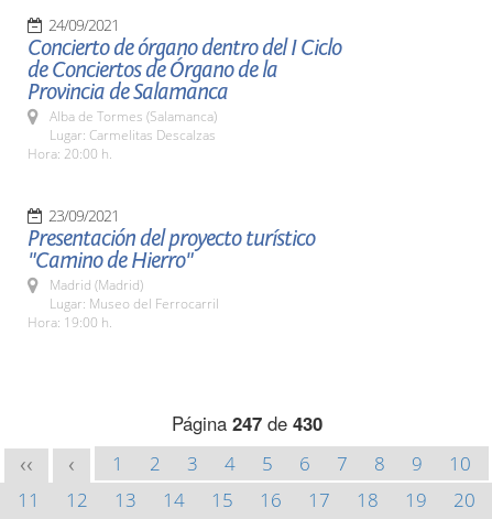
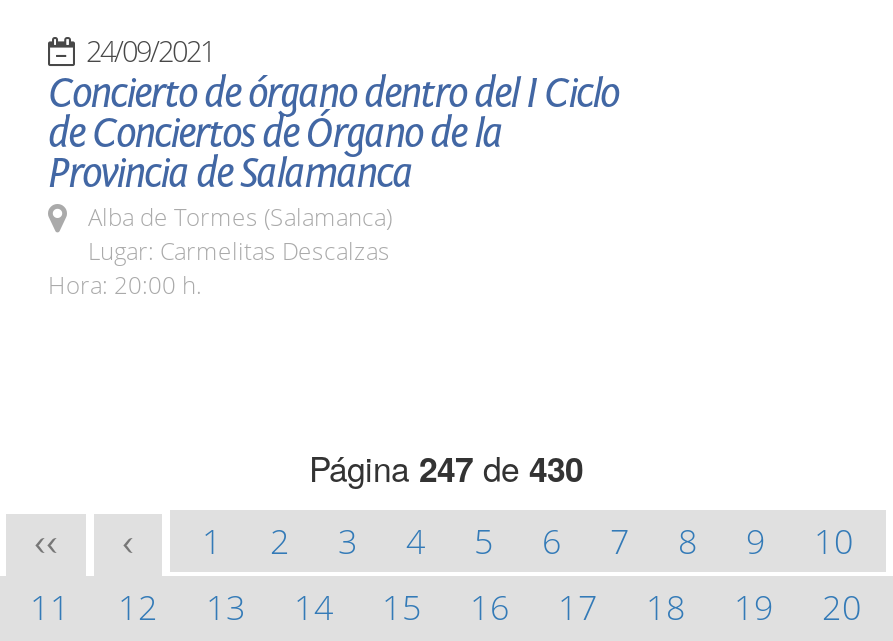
[28,205,315,332] 23/09/2021 | Presentación del proyecto turístico | "Camino de Hierro" | Madrid (Madrid) | Lugar: Museo del Ferrocarril | Hora: 19:00 h. -> none

